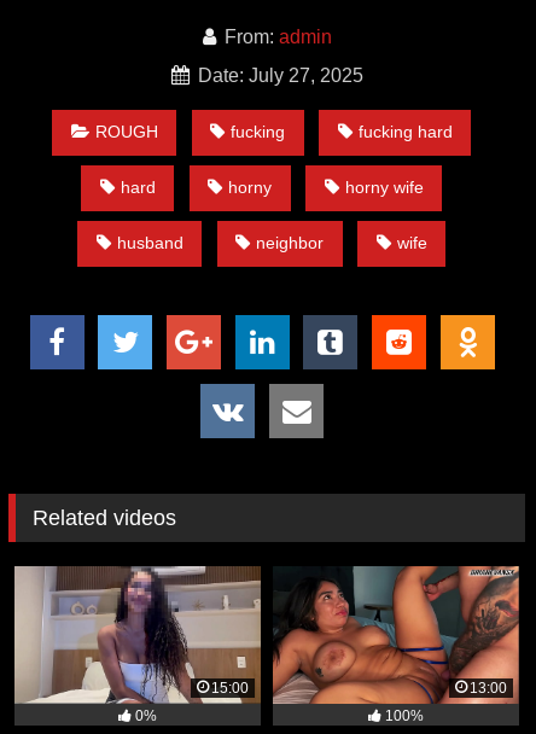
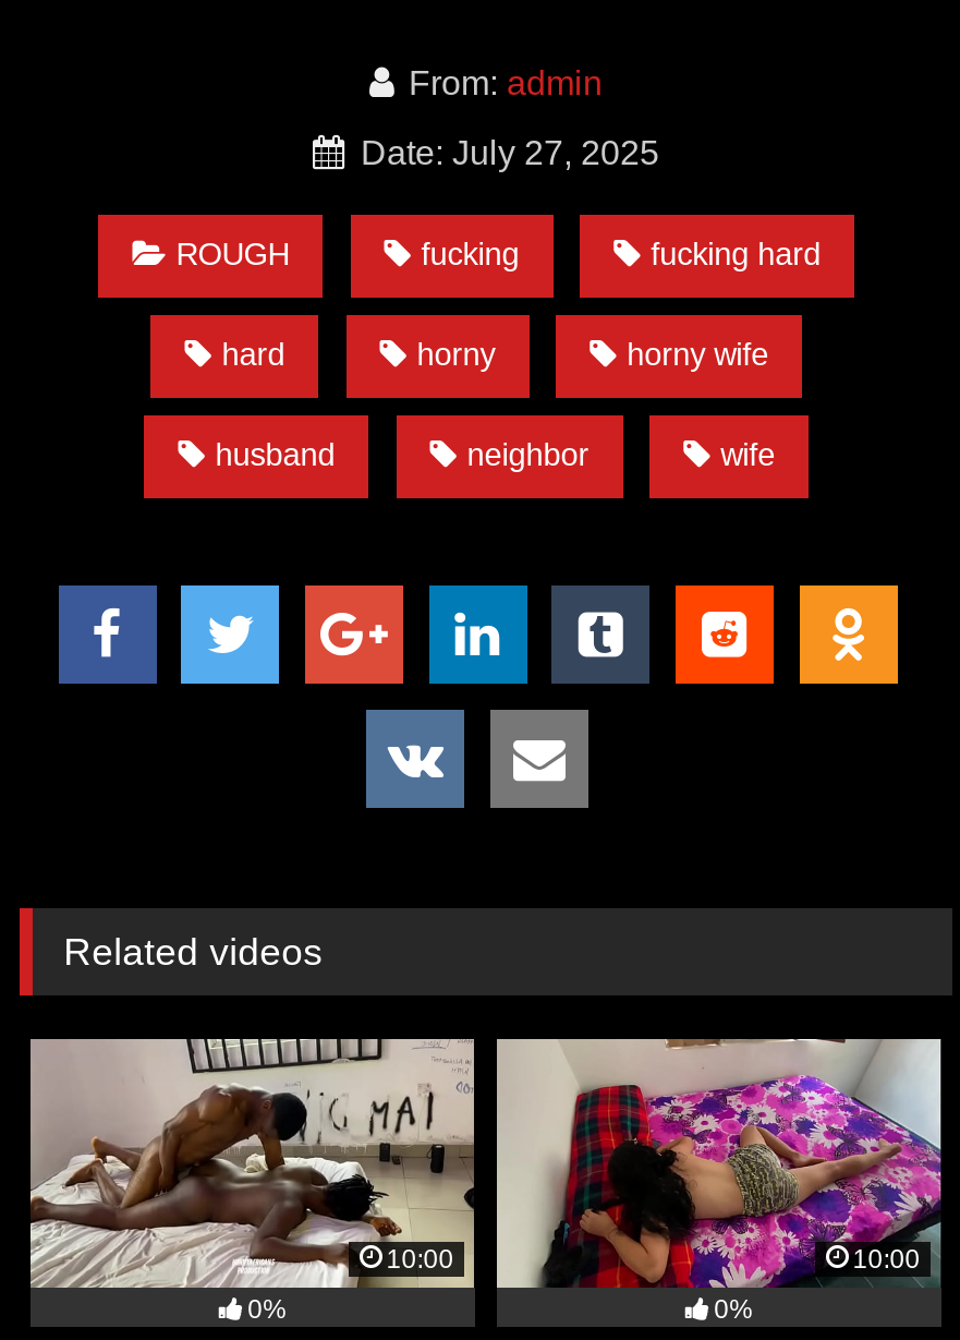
[13,566,261,704] [image] | 15:00 -> [31,1037,475,1290] [image] | 10:00
[272,565,520,705] [image] | 13:00 -> [495,1037,941,1288] [image] | 10:00
[385,708,423,725] 100% -> [714,1295,753,1325] 0%

